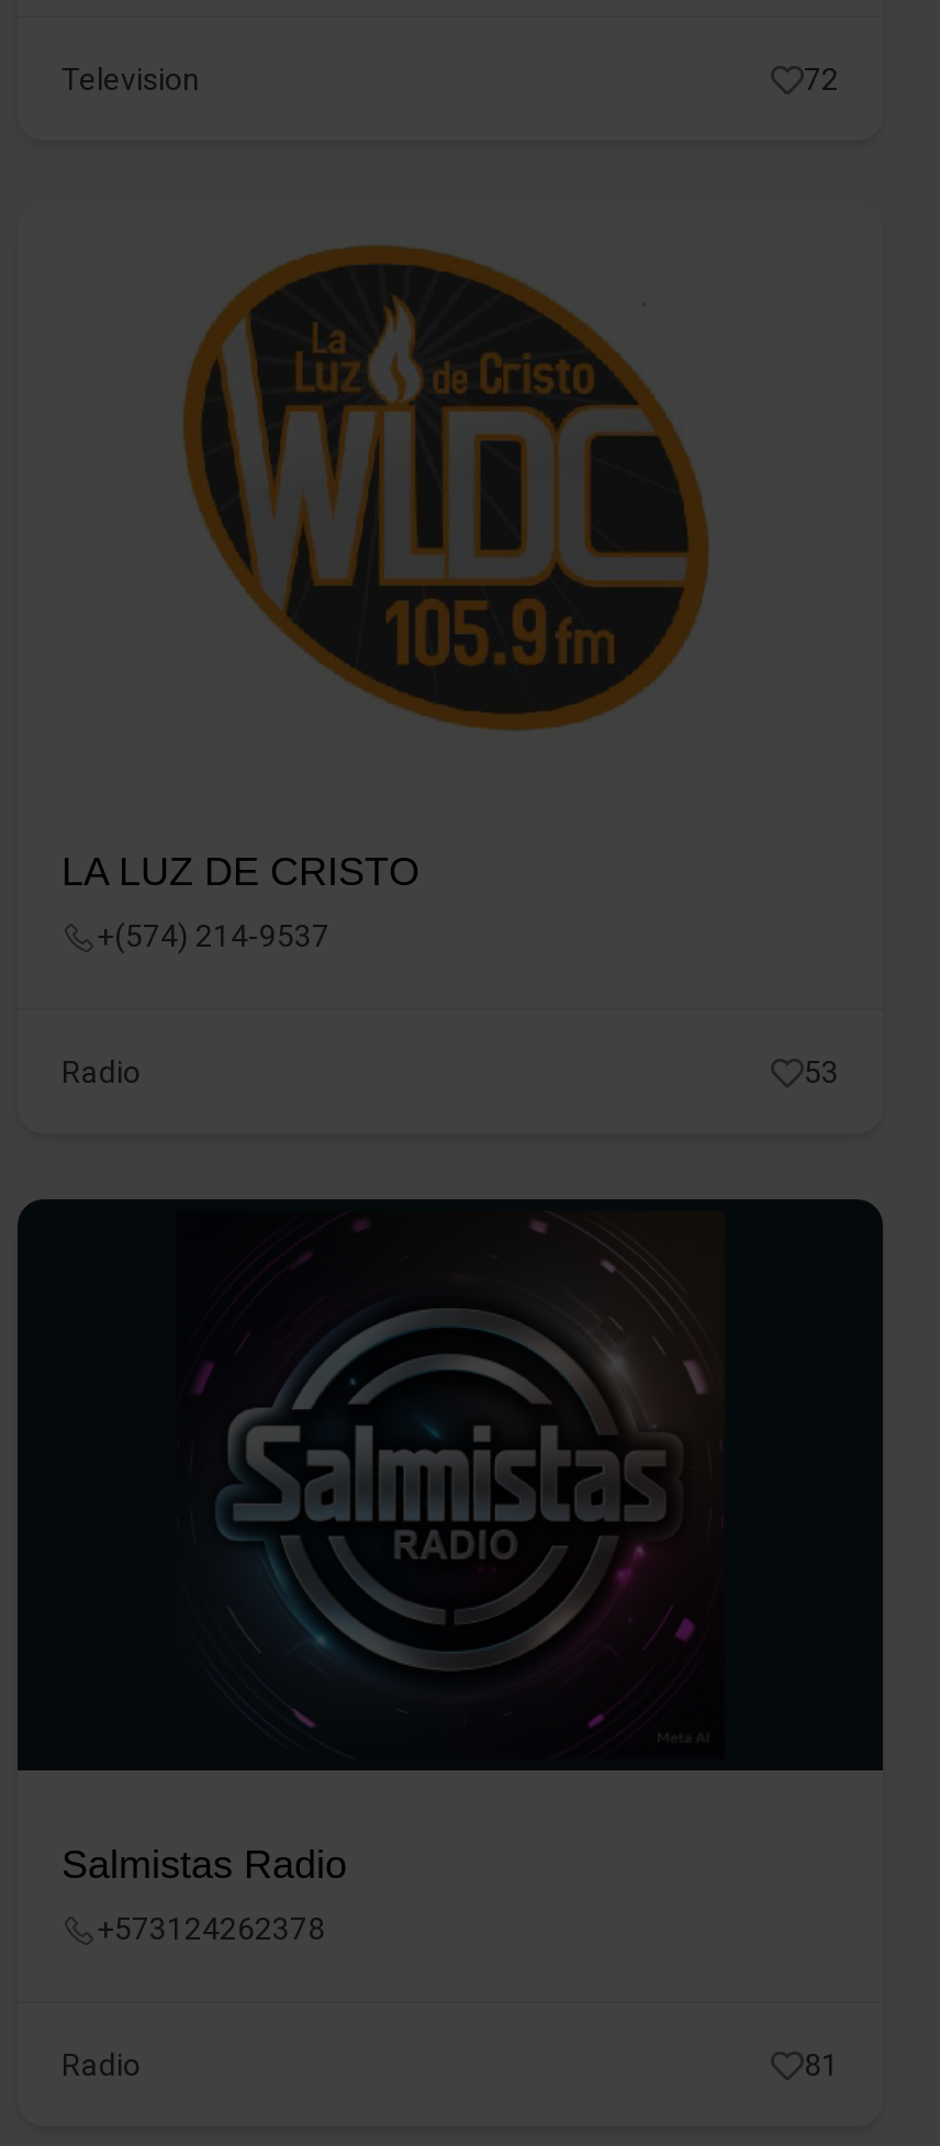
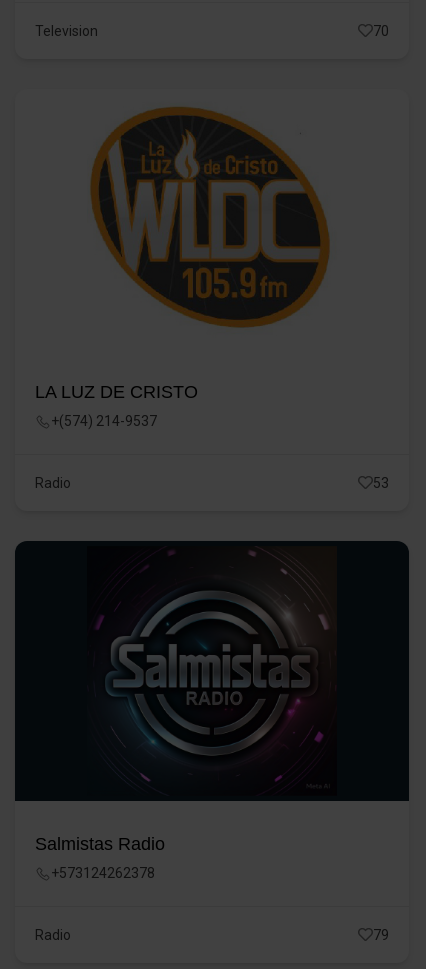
[804,62,839,98] 72 -> [373,23,389,39] 70
[804,2048,839,2083] 81 -> [373,927,389,943] 79

